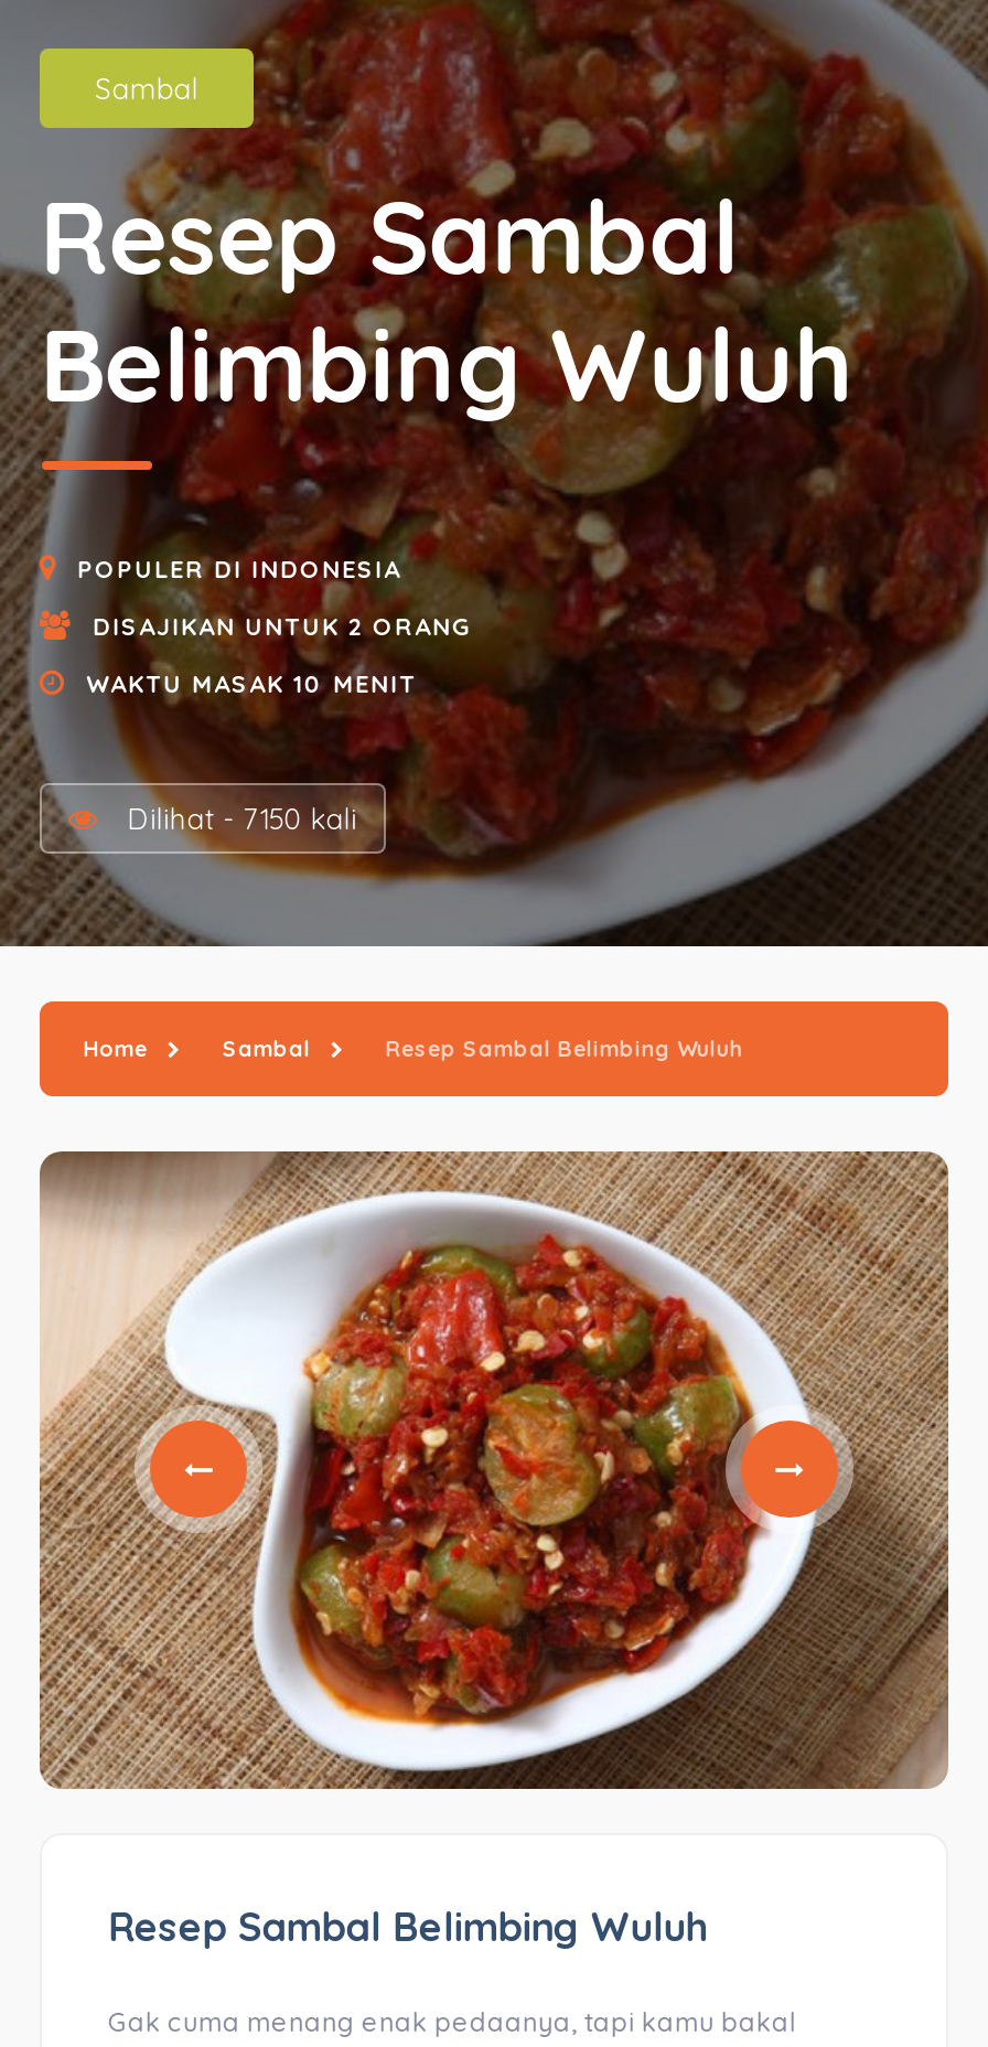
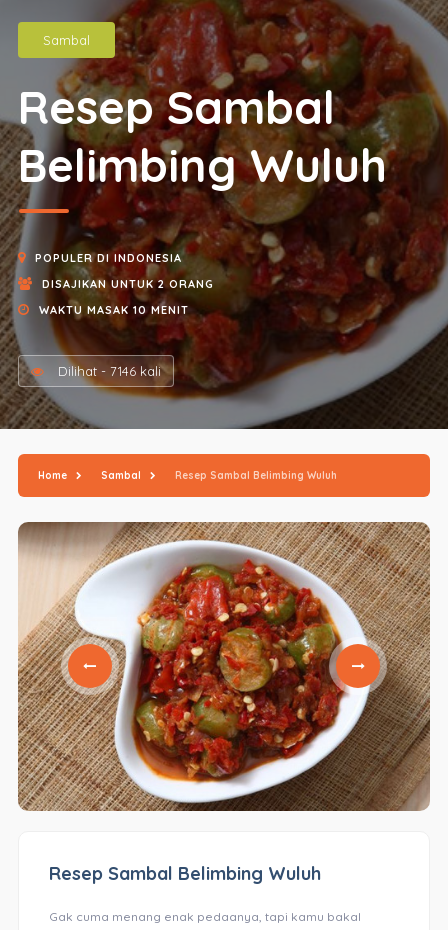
[119,801,357,836] Dilihat - 7150 kali -> [54,363,161,379] Dilihat - 7146 kali

